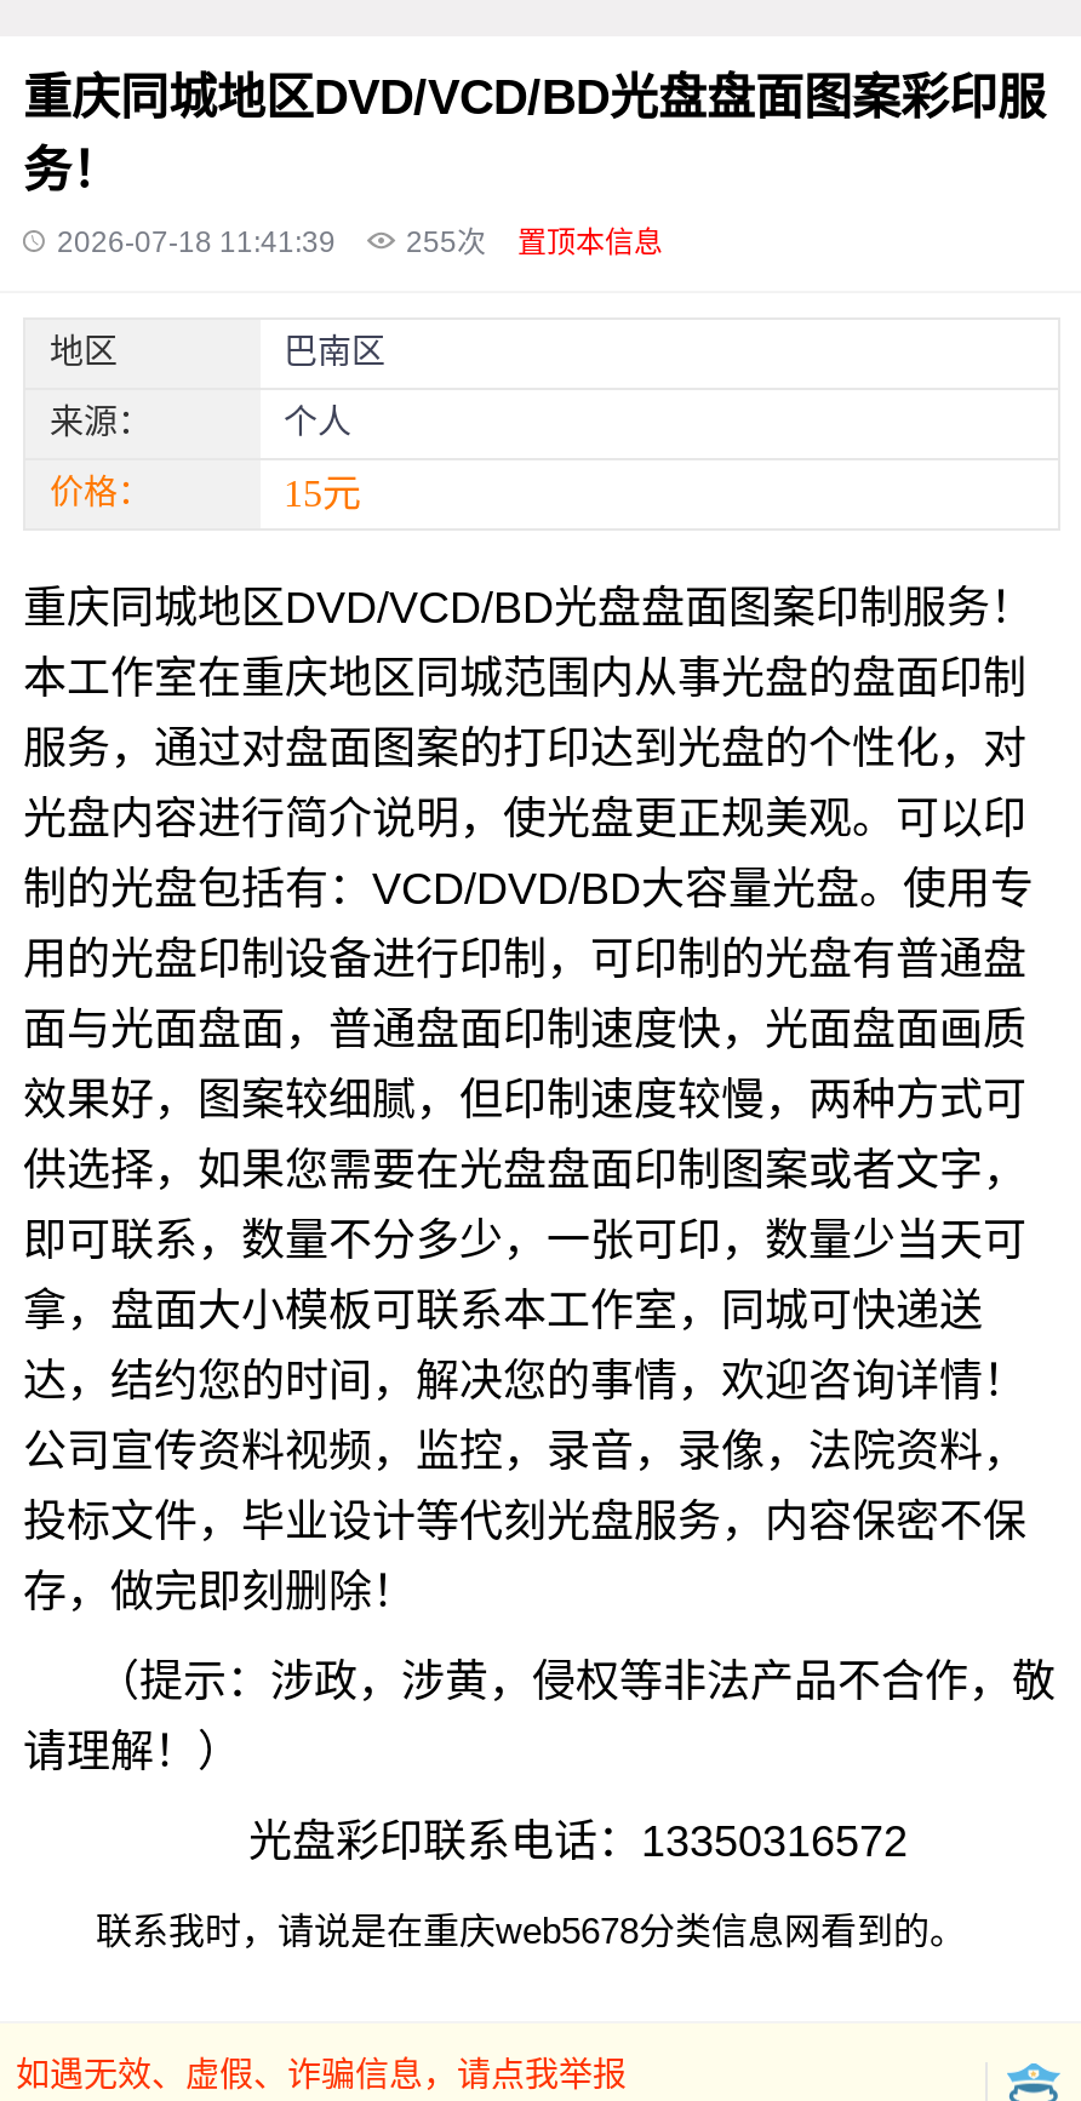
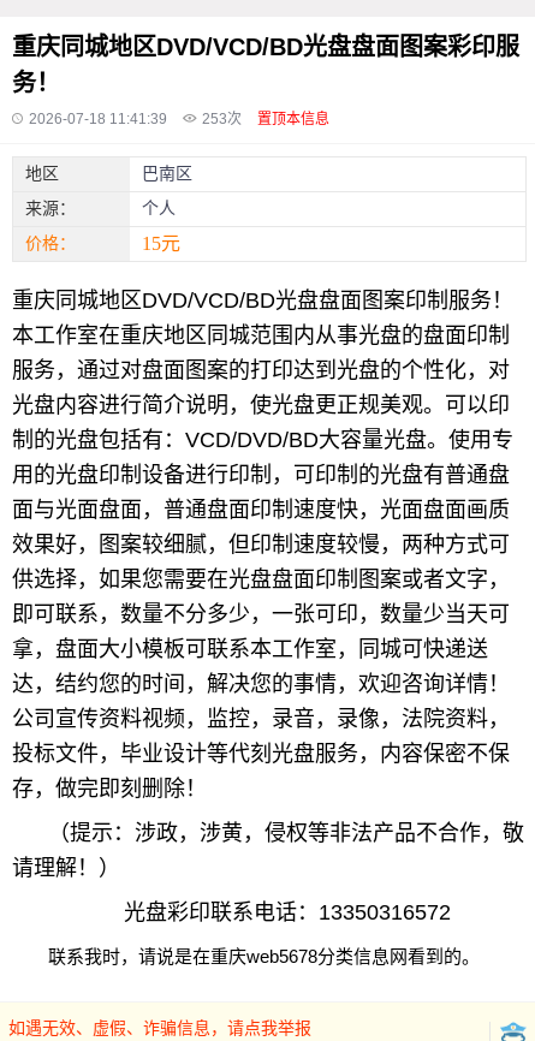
[406,225,663,259] 255次 置顶本信息 -> [202,111,329,127] 253次 置顶本信息

